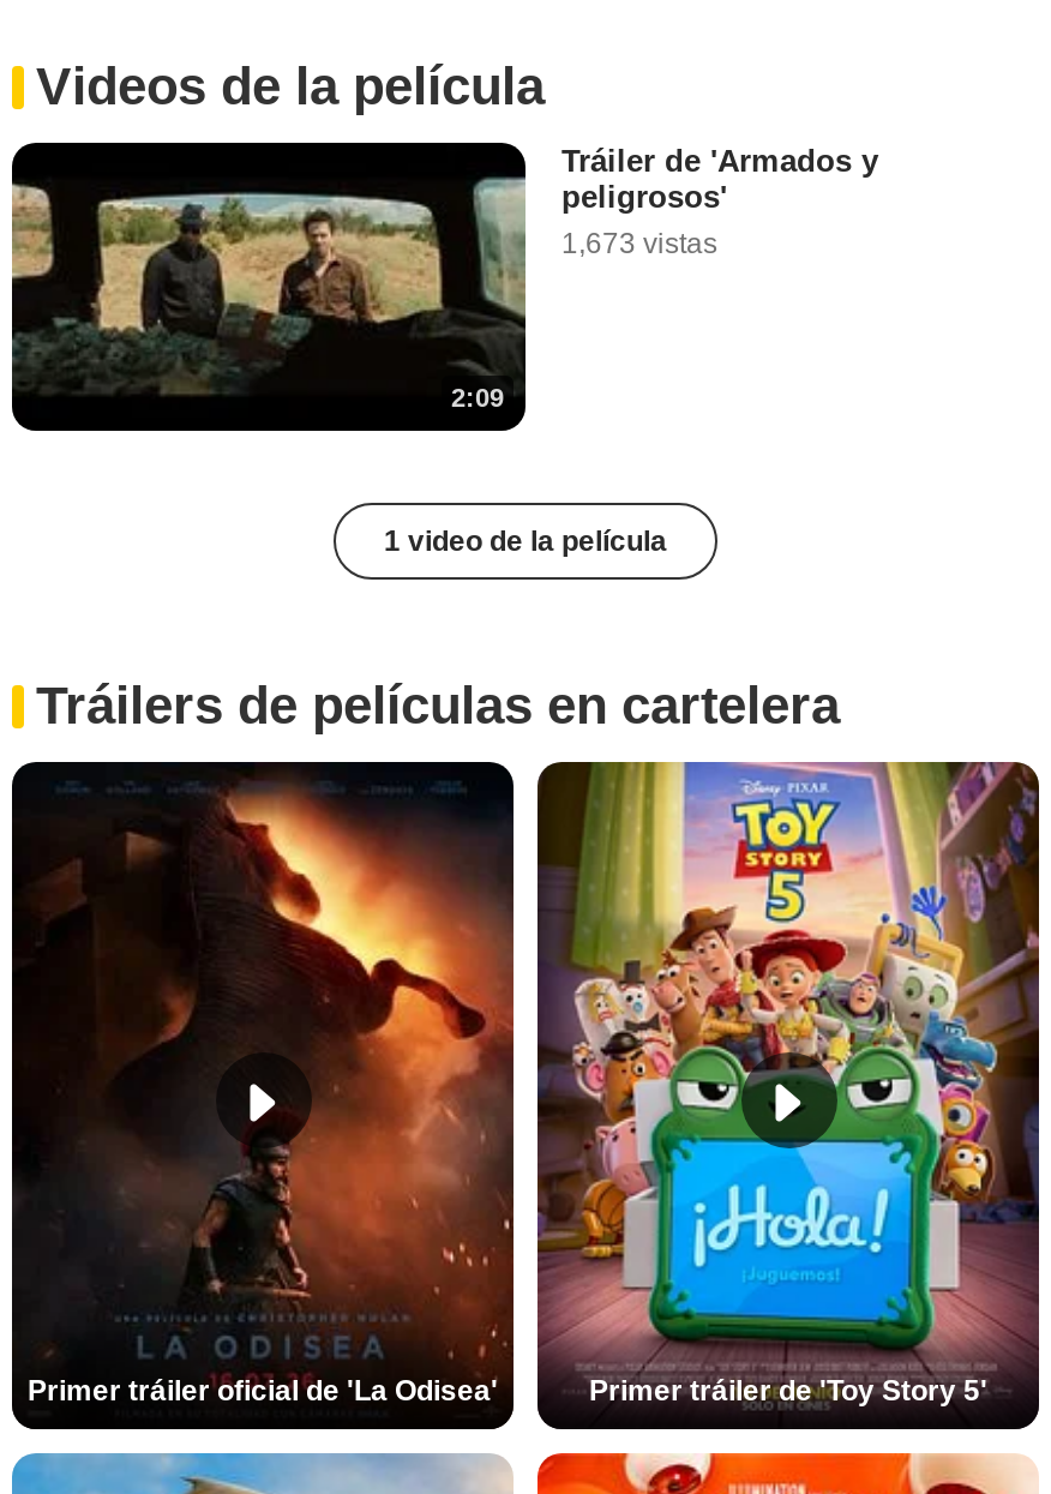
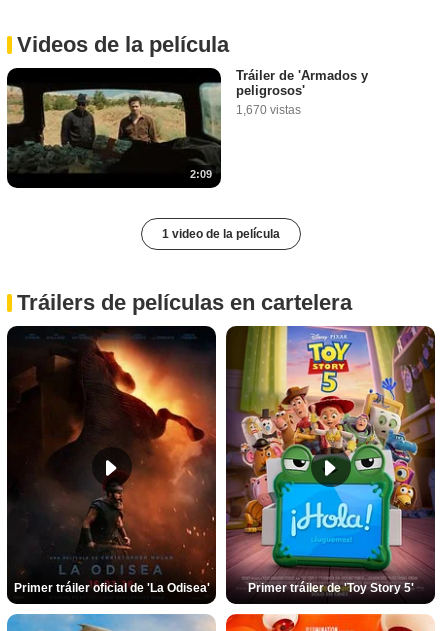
[561,226,717,259] 1,673 vistas -> [236,103,301,117] 1,670 vistas

